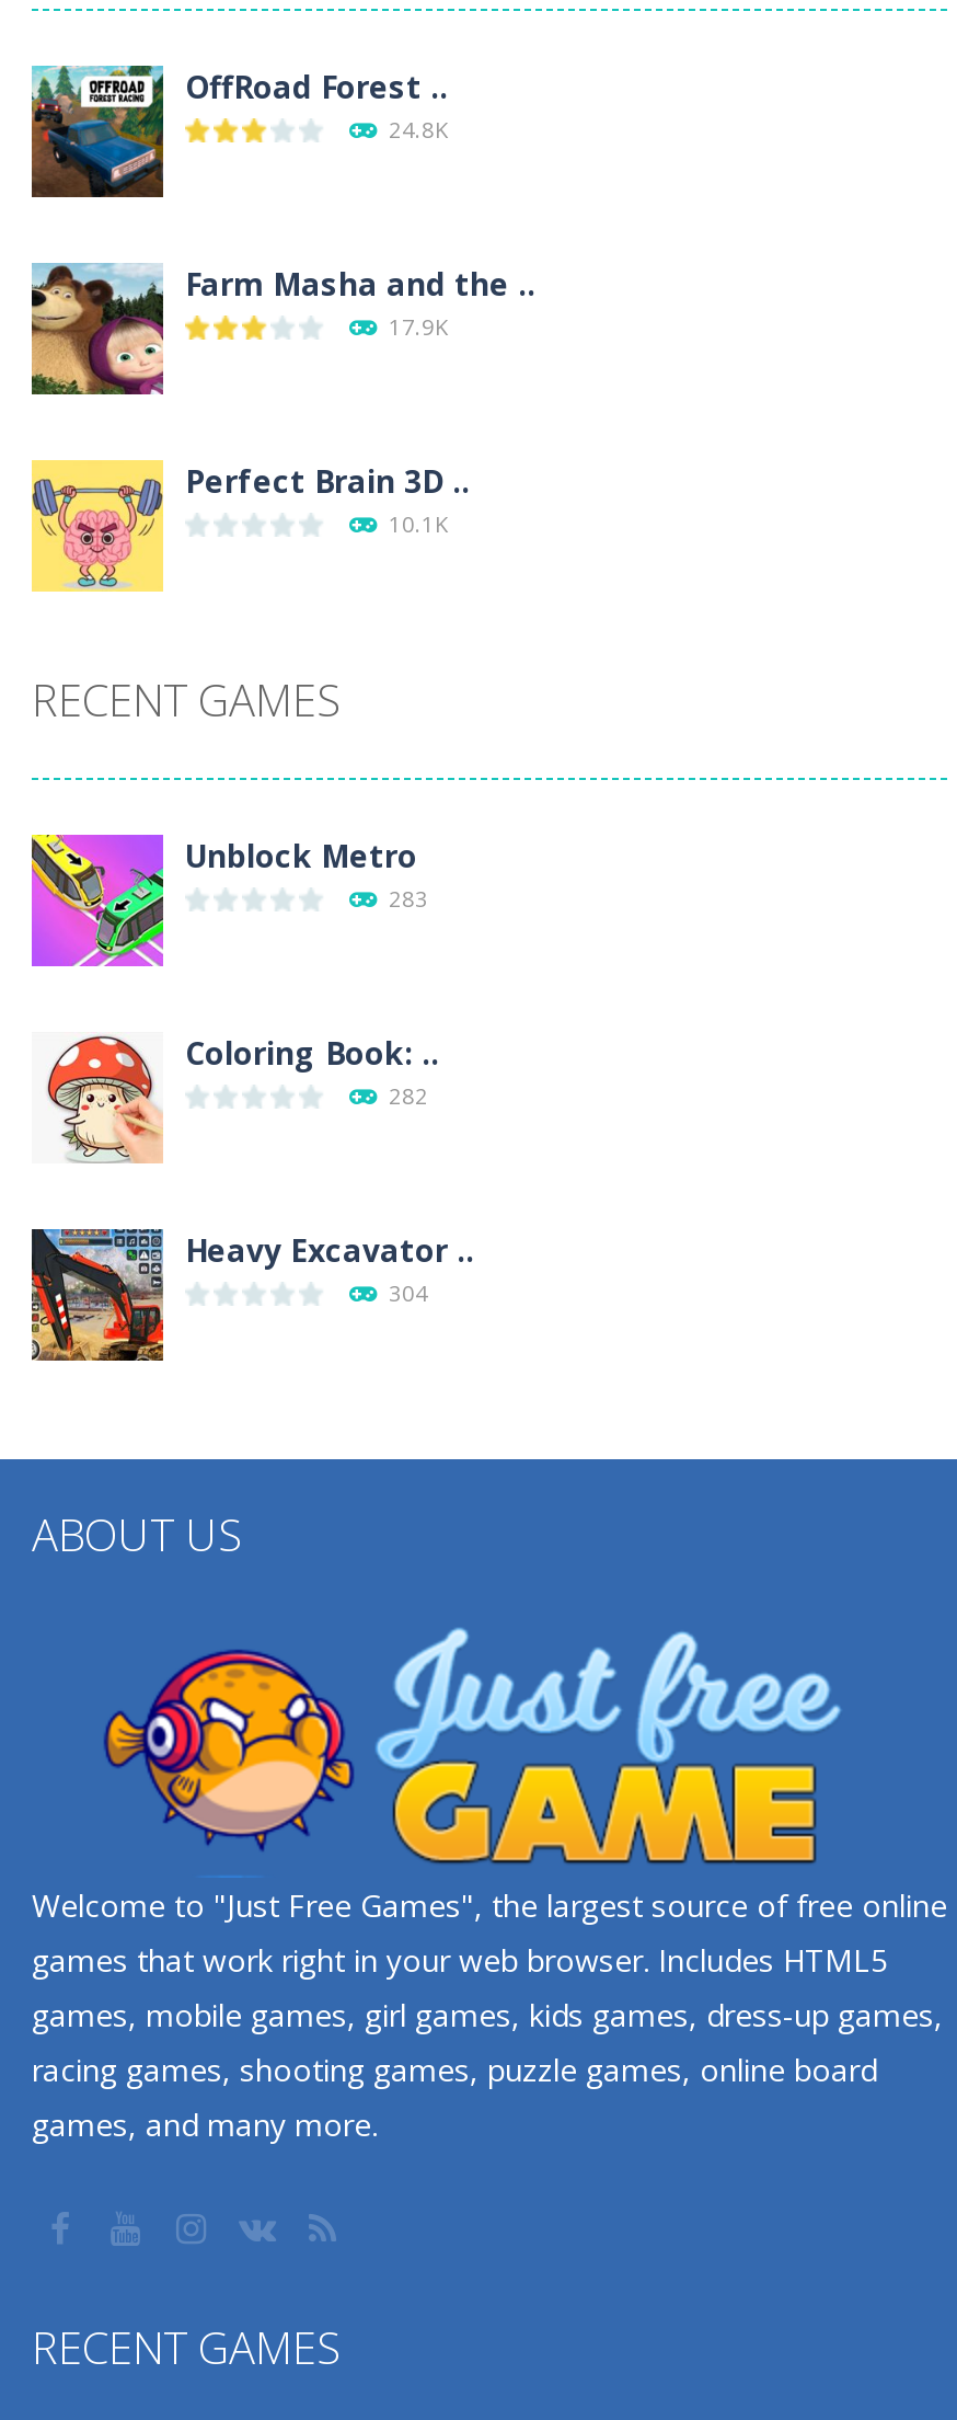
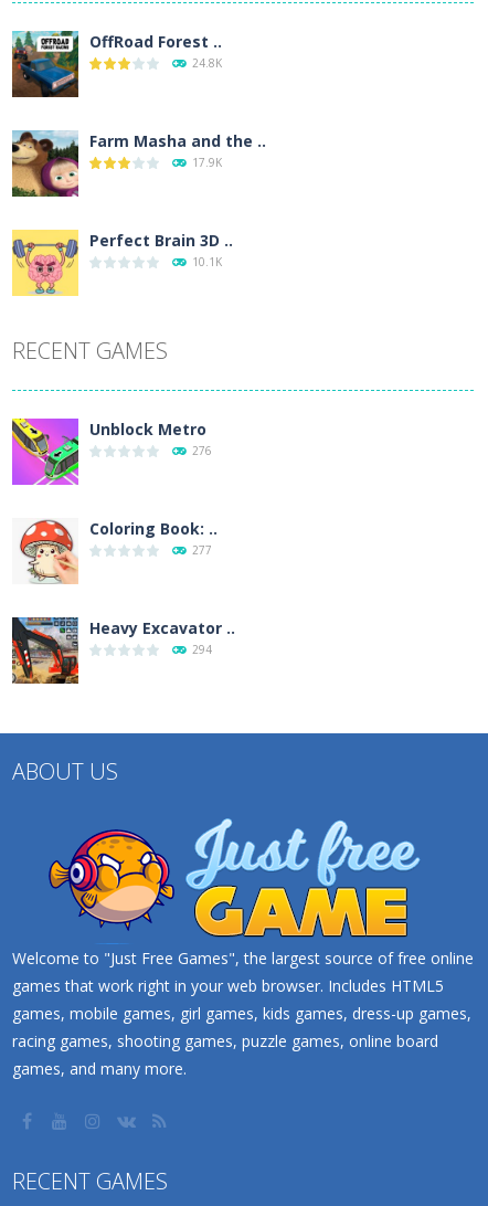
[389,883,428,914] 283 -> [192,443,212,458] 276
[389,1080,428,1111] 282 -> [192,542,212,558] 277
[389,1277,428,1308] 304 -> [192,642,212,657] 294

